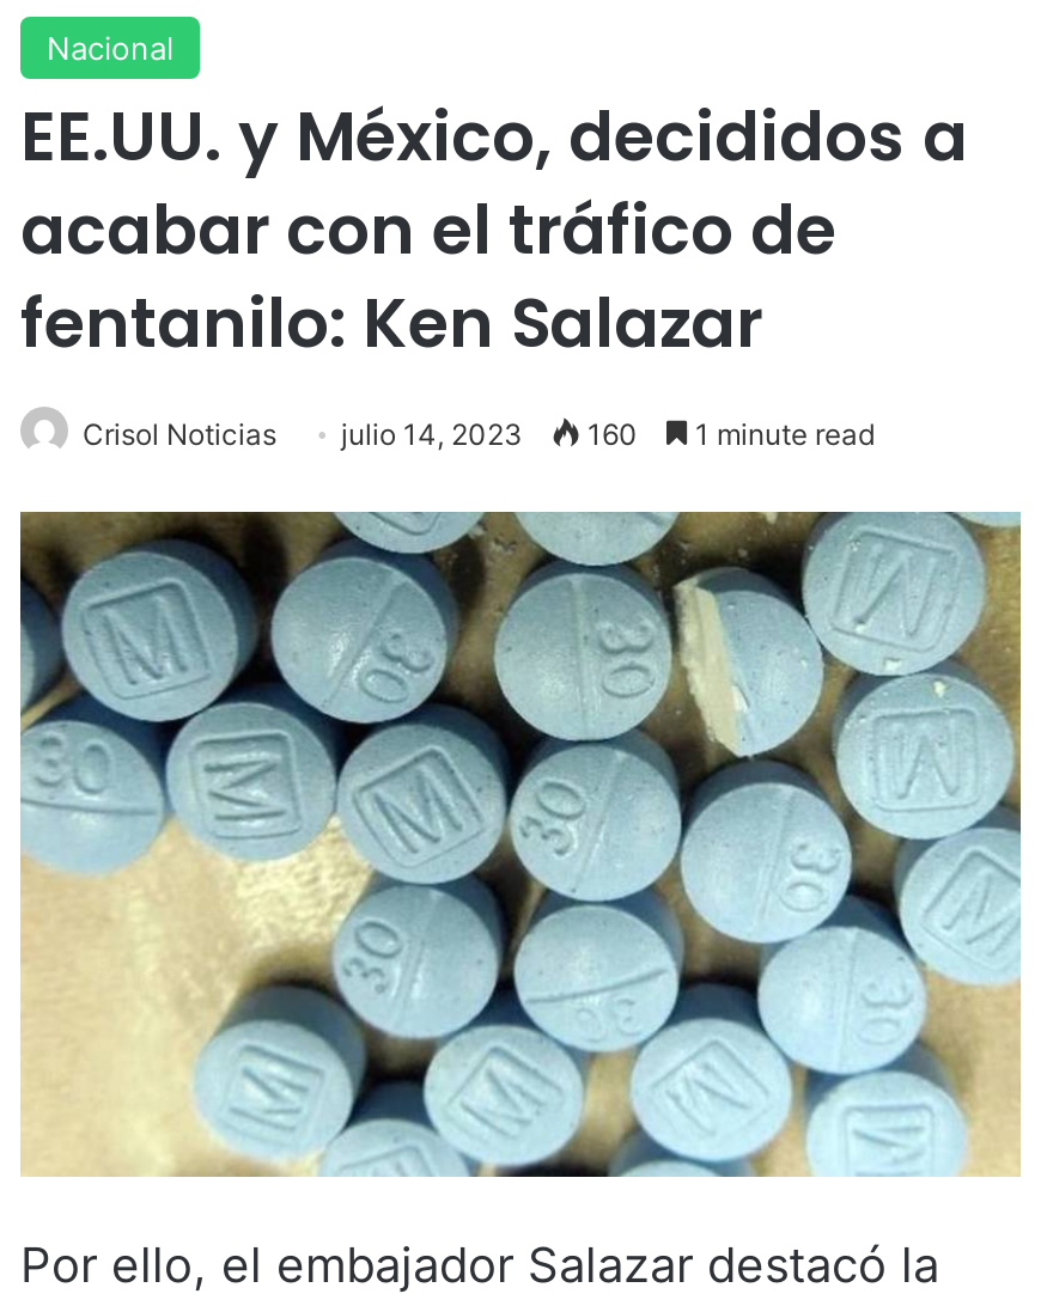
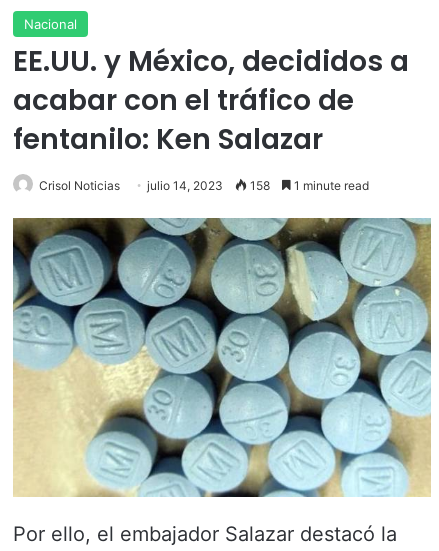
[83,416,875,452] Crisol Noticias julio 14, 2023 160 1 minute read -> [39,178,369,193] Crisol Noticias julio 14, 2023 158 1 minute read

